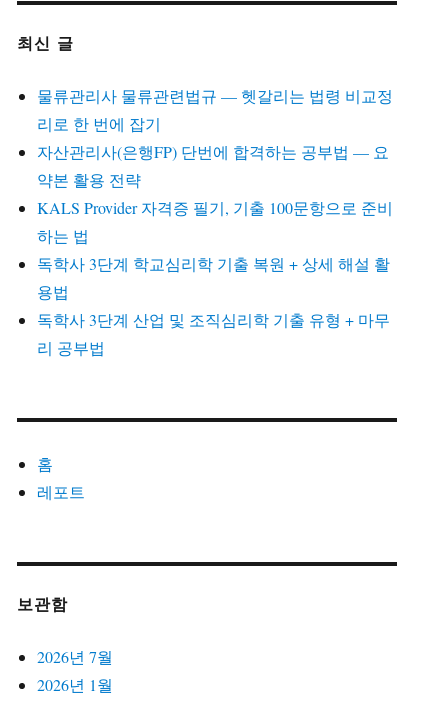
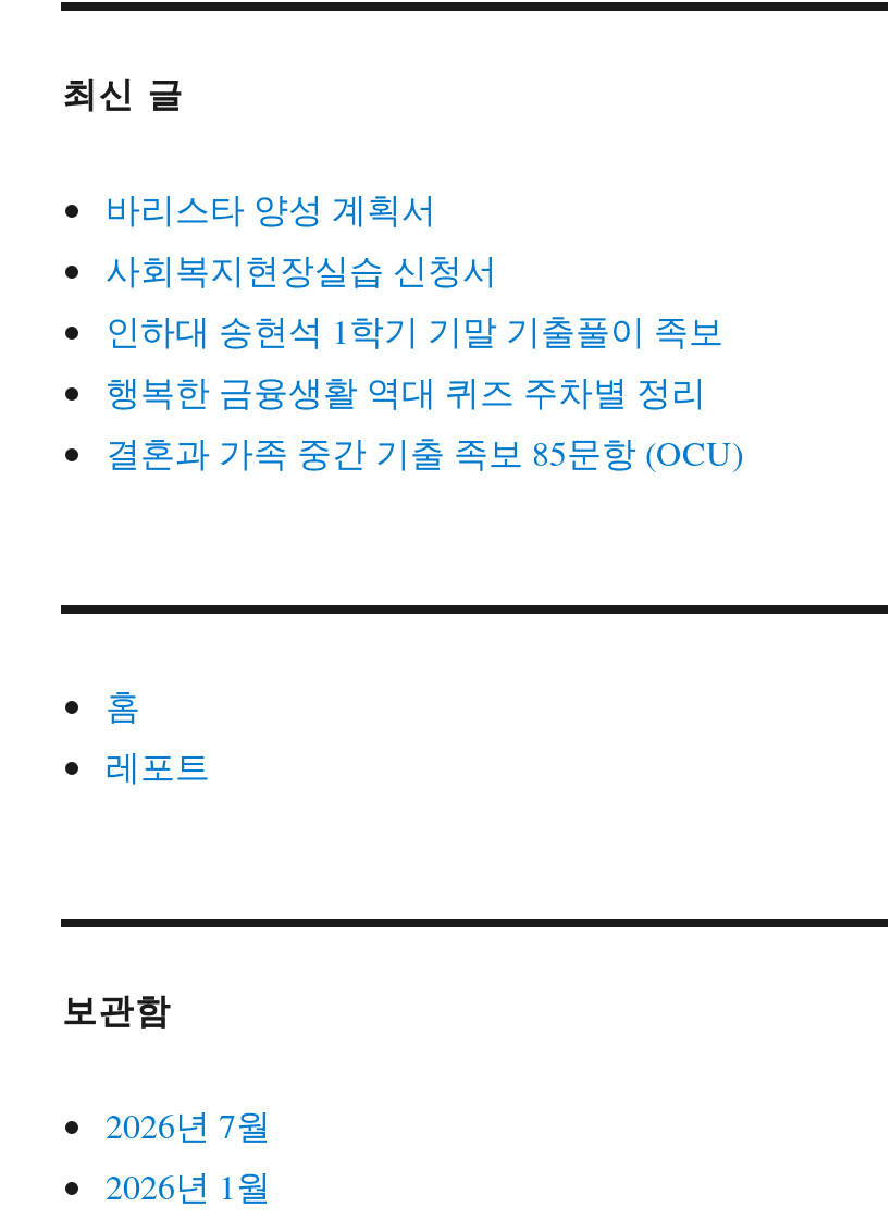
[37,85,393,358] 물류관리사 물류관련법규 — 헷갈리는 법령 비교정 | 리로 한 번에 잡기 | 자산관리사(은행FP) 단번에 합격하는 공부법 — 요 | 약본 활용 전략 | KALS Provider 자격증 필기, 기출 100문항으로 준비 | 하는 법 | 독학사 3단계 학교심리학 기출 복원 + 상세 해설 활 | 용법 | 독학사 3단계 산업 및 조직심리학 기출 유형 + 마무 | 리 공부법 -> [106,186,743,475] 바리스타 양성 계획서 | 사회복지현장실습 신청서 | 인하대 송현석 1학기 기말 기출풀이 족보 | 행복한 금융생활 역대 퀴즈 주차별 정리 | 결혼과 가족 중간 기출 족보 85문항 (OCU)

